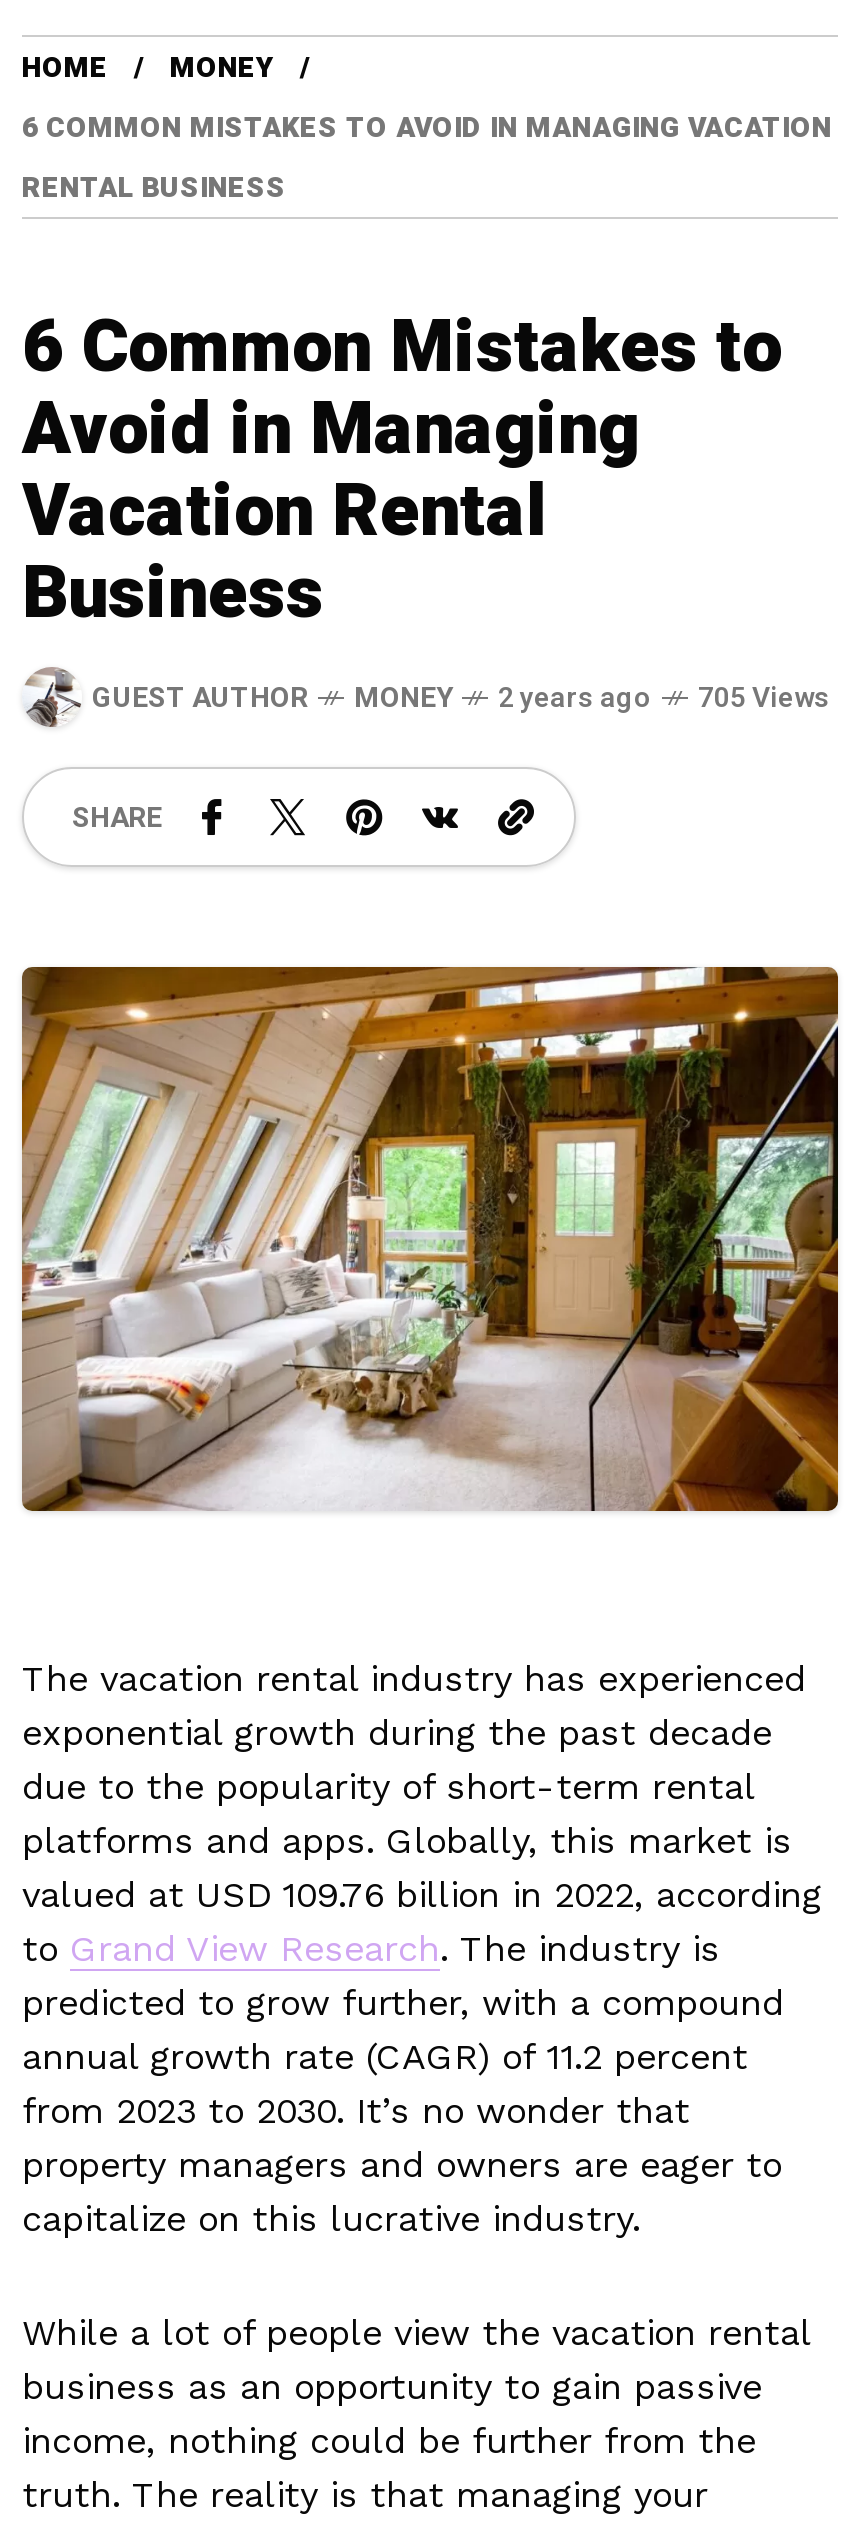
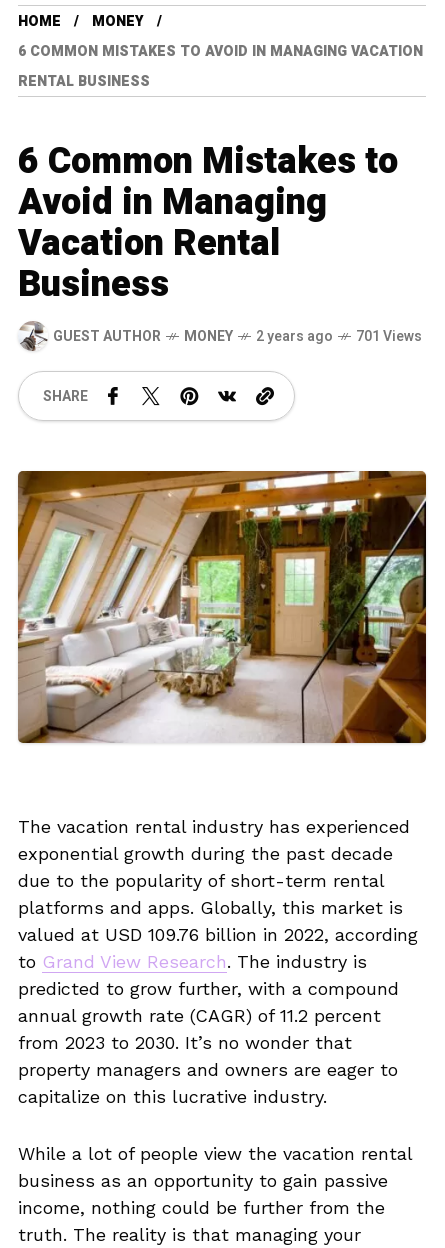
[92,676,830,718] GUEST AUTHOR MONEY 2 years ago 705 Views -> [53,325,422,346] GUEST AUTHOR MONEY 2 years ago 701 Views

